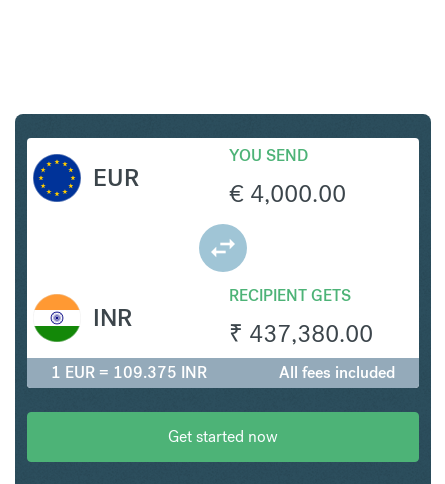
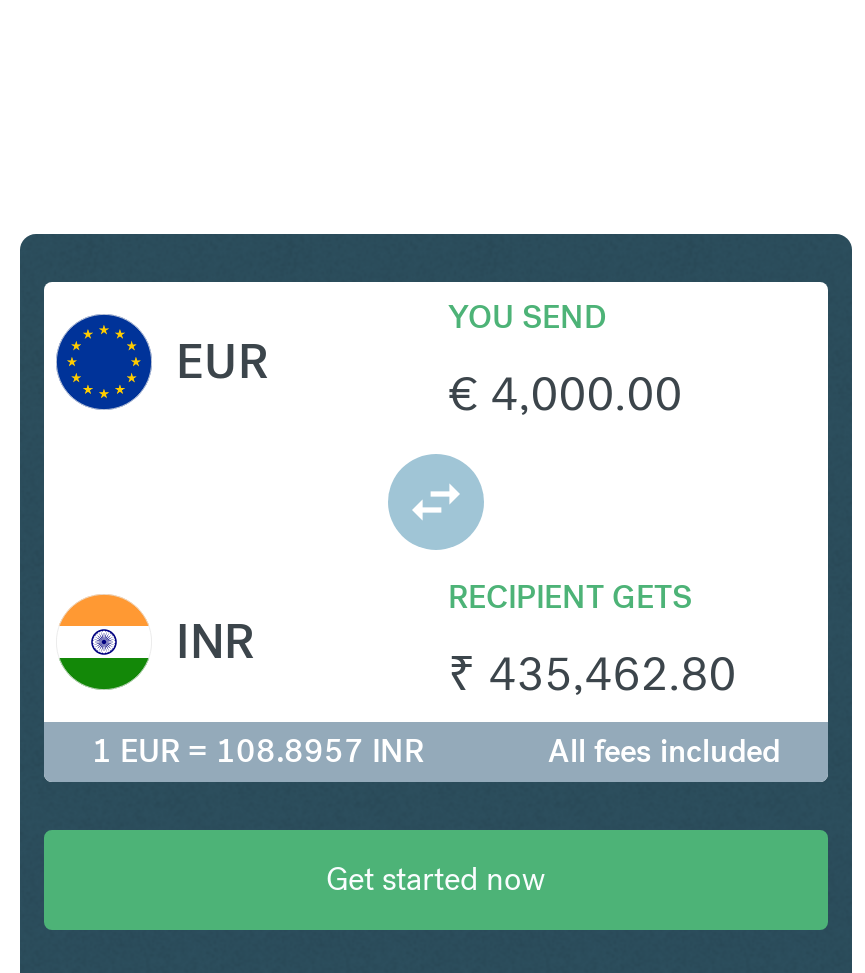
[229,318,373,349] ₹ 437,380.00 -> [448,641,736,703] ₹ 435,462.80
[51,362,207,383] 1 EUR = 109.375 INR -> [92,729,424,771] 1 EUR = 108.8957 INR

